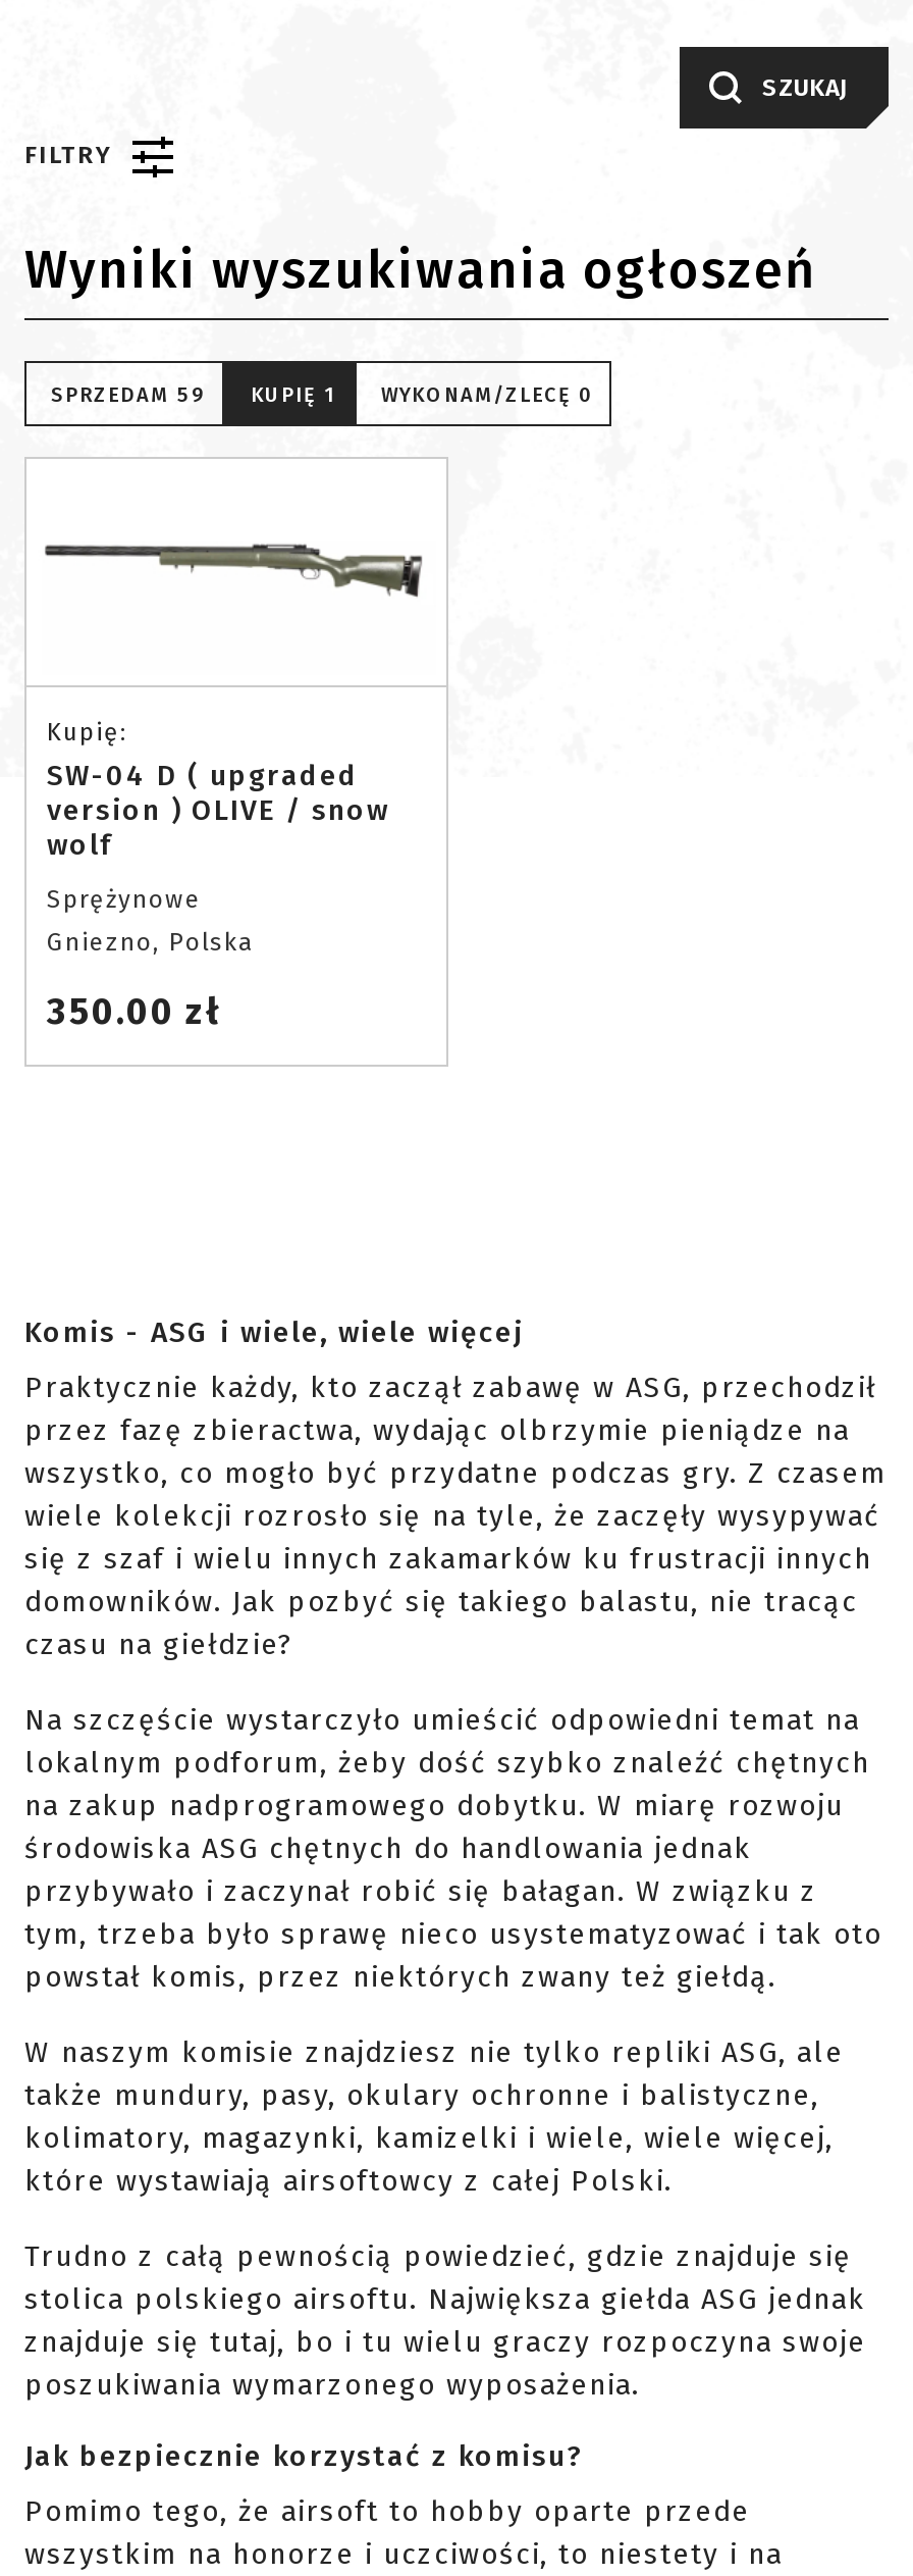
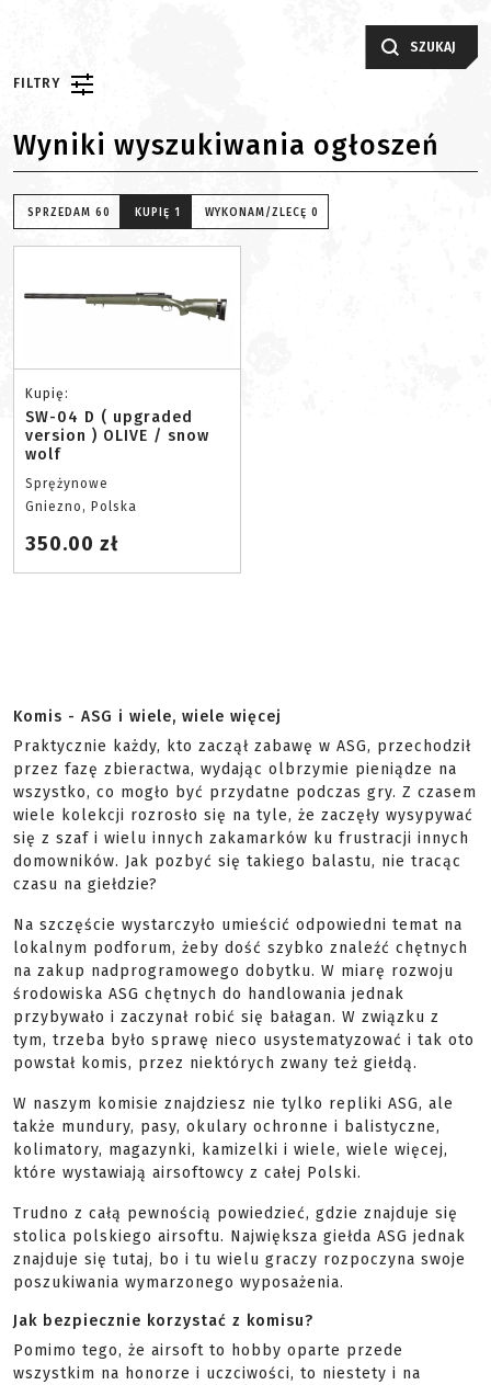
[51,383,593,408] SPRZEDAM 59 KUPIĘ 1 WYKONAM/ZLECĘ 0 -> [27,206,319,219] SPRZEDAM 60 KUPIĘ 1 WYKONAM/ZLECĘ 0

